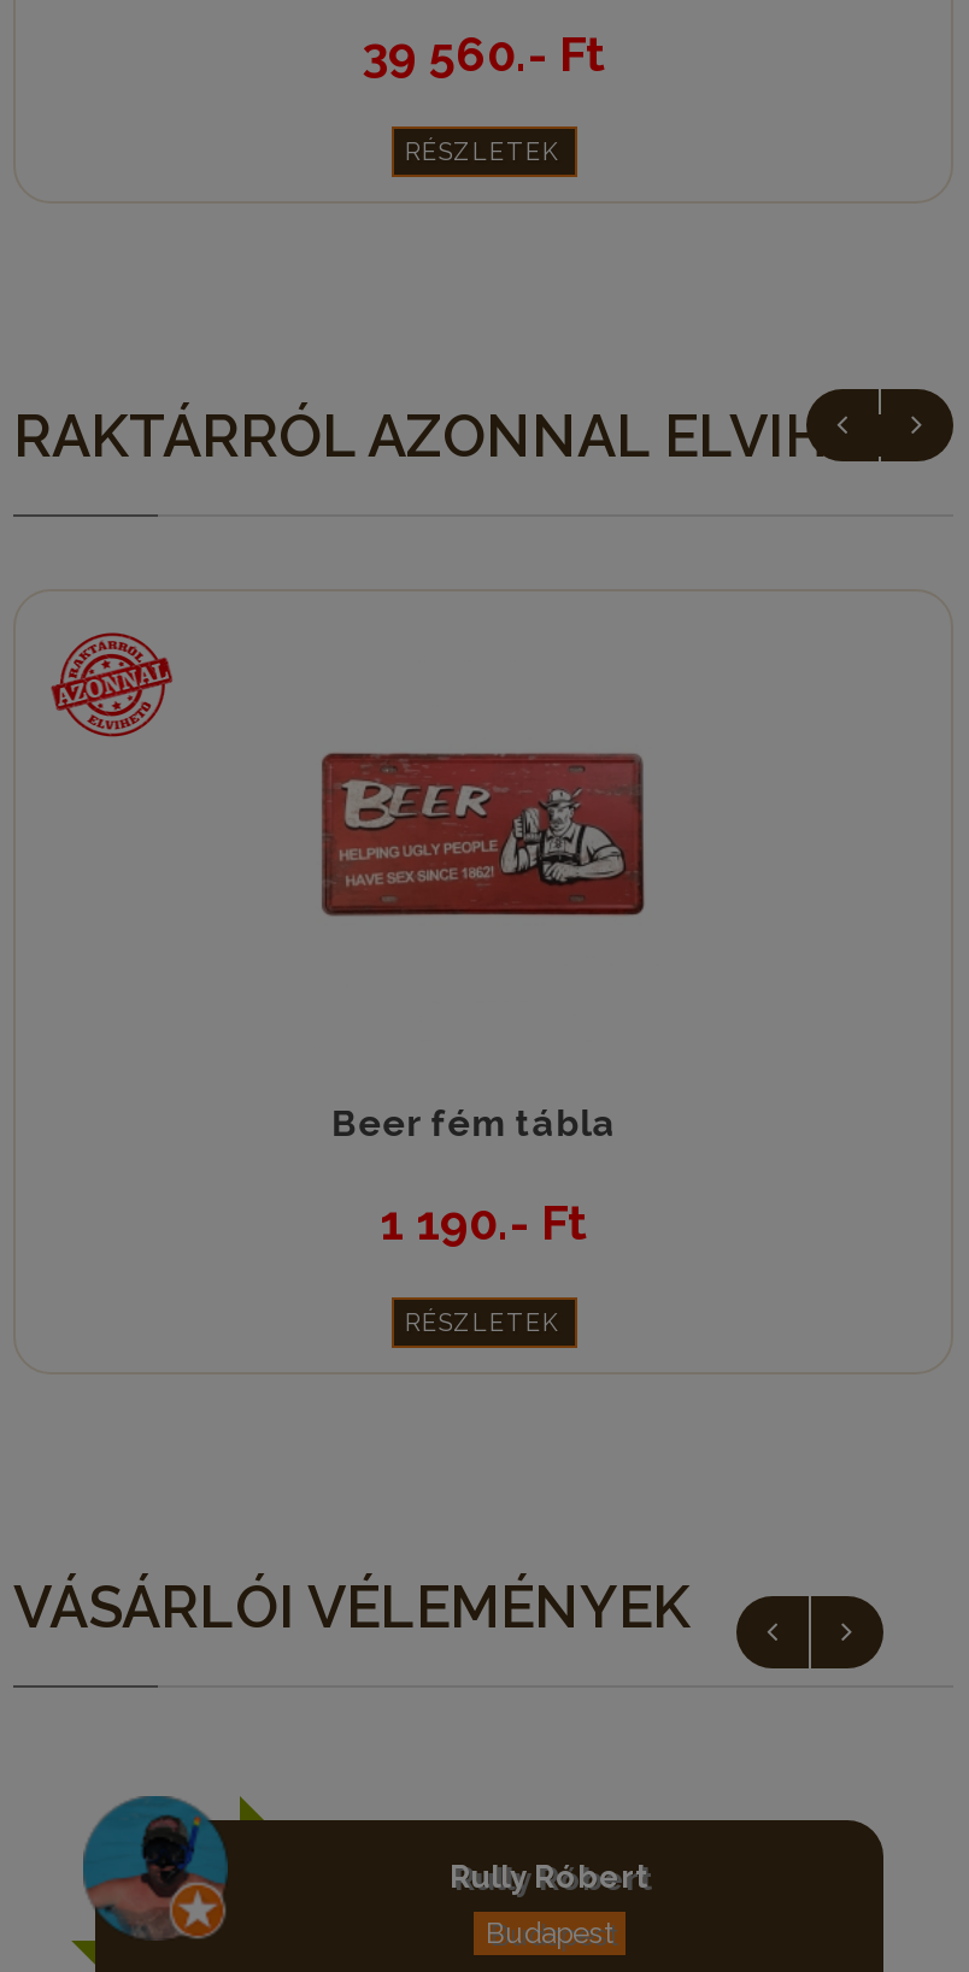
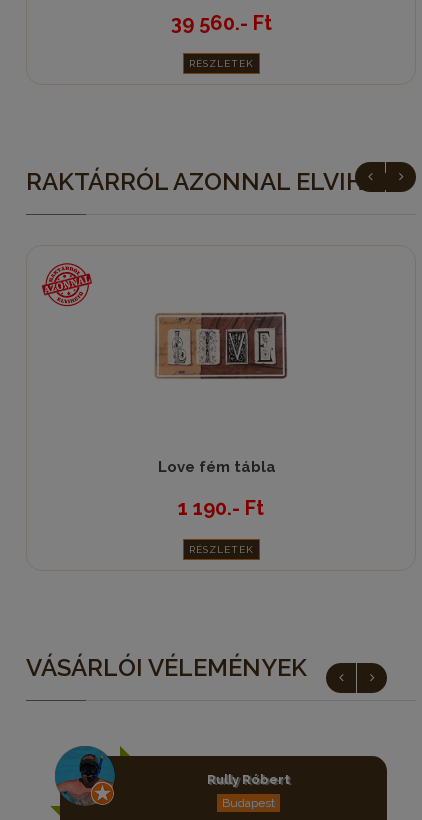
[322,753,642,917] [image] -> [155,312,286,380] [image]
[332,1103,616,1147] Beer fém tábla -> [158,458,276,476] Love fém tábla

